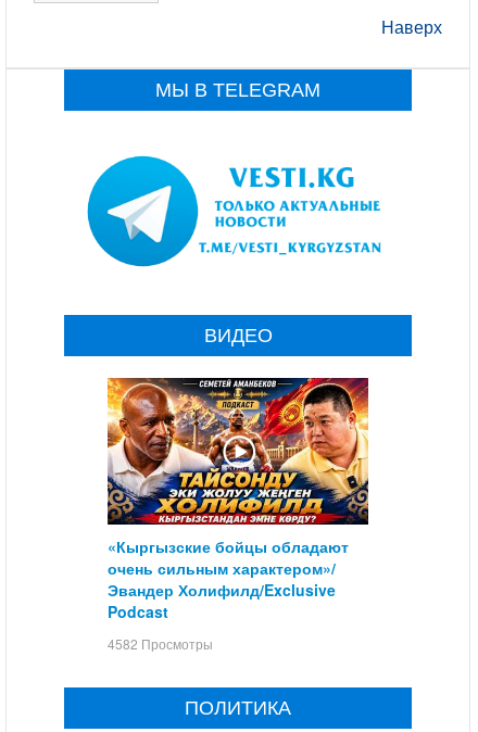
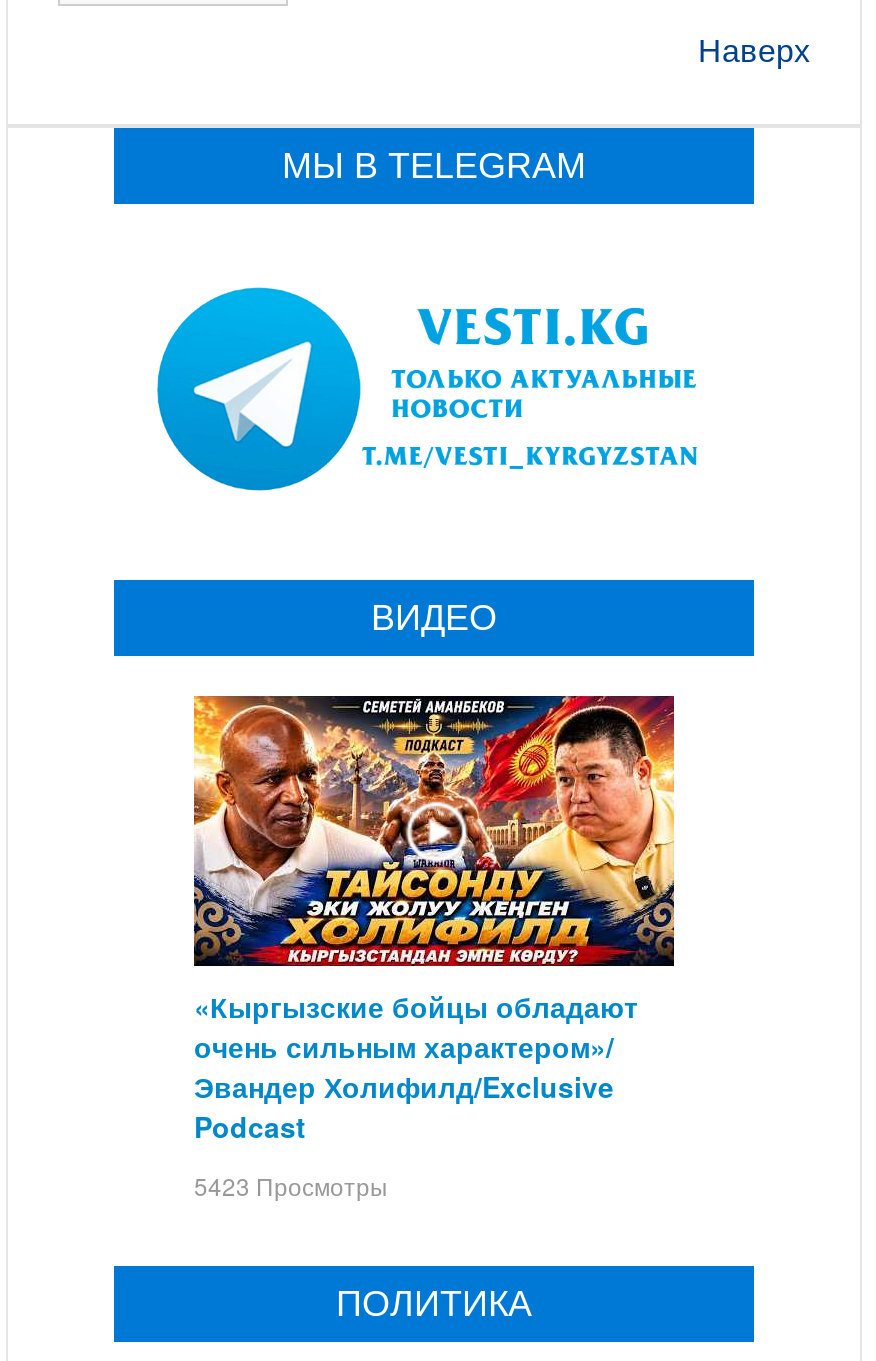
[108,634,213,653] 4582 Просмотры -> [194,1168,388,1202] 5423 Просмотры

